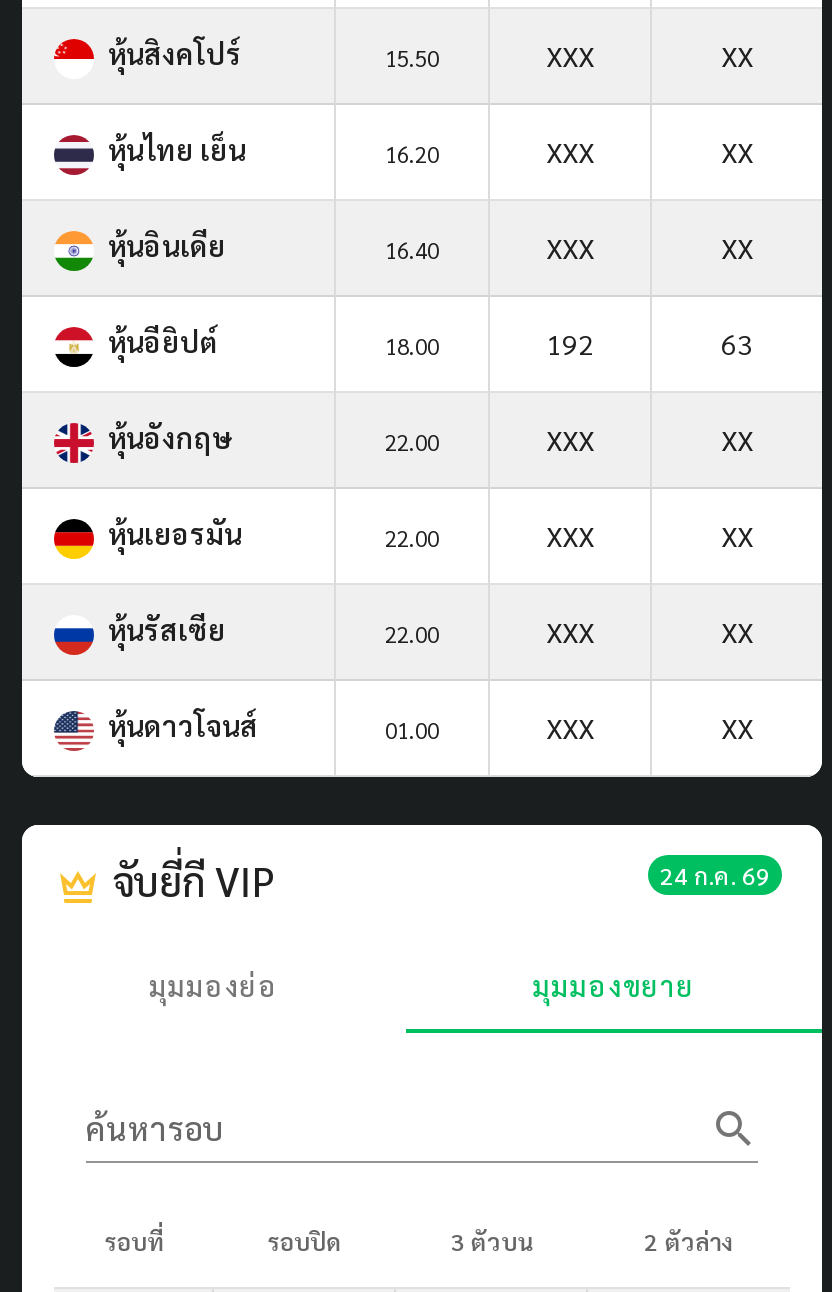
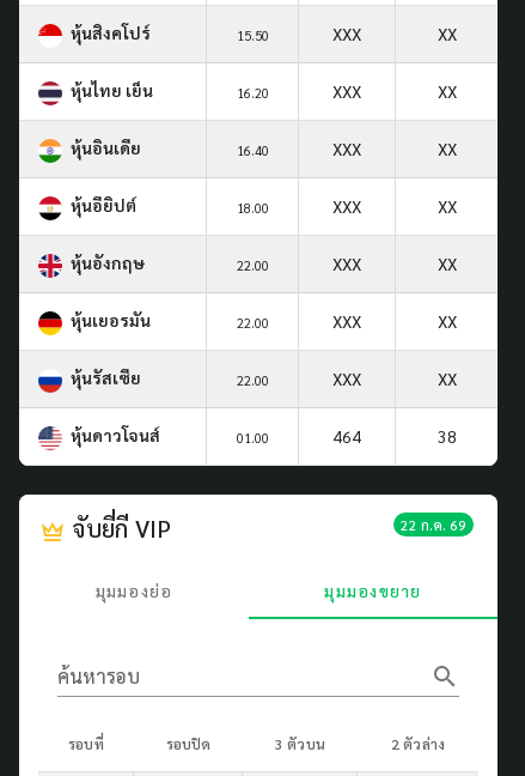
[546,325,753,361] 192 | 63 -> [332,195,456,217] XXX | XX
[546,709,753,745] XXX | XX -> [332,425,456,446] 464 | 38
[660,859,770,891] 24 ก.ค. 69 -> [401,515,466,534] 22 ก.ค. 69

